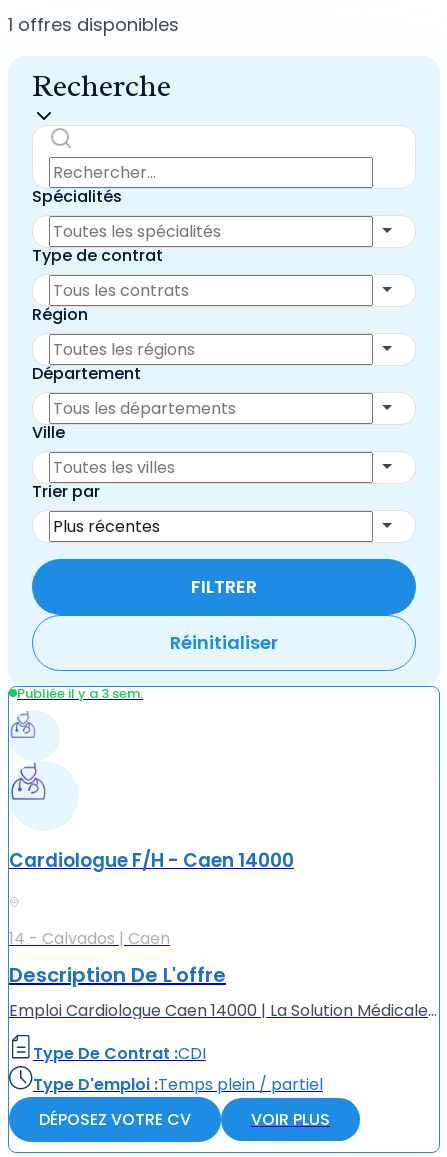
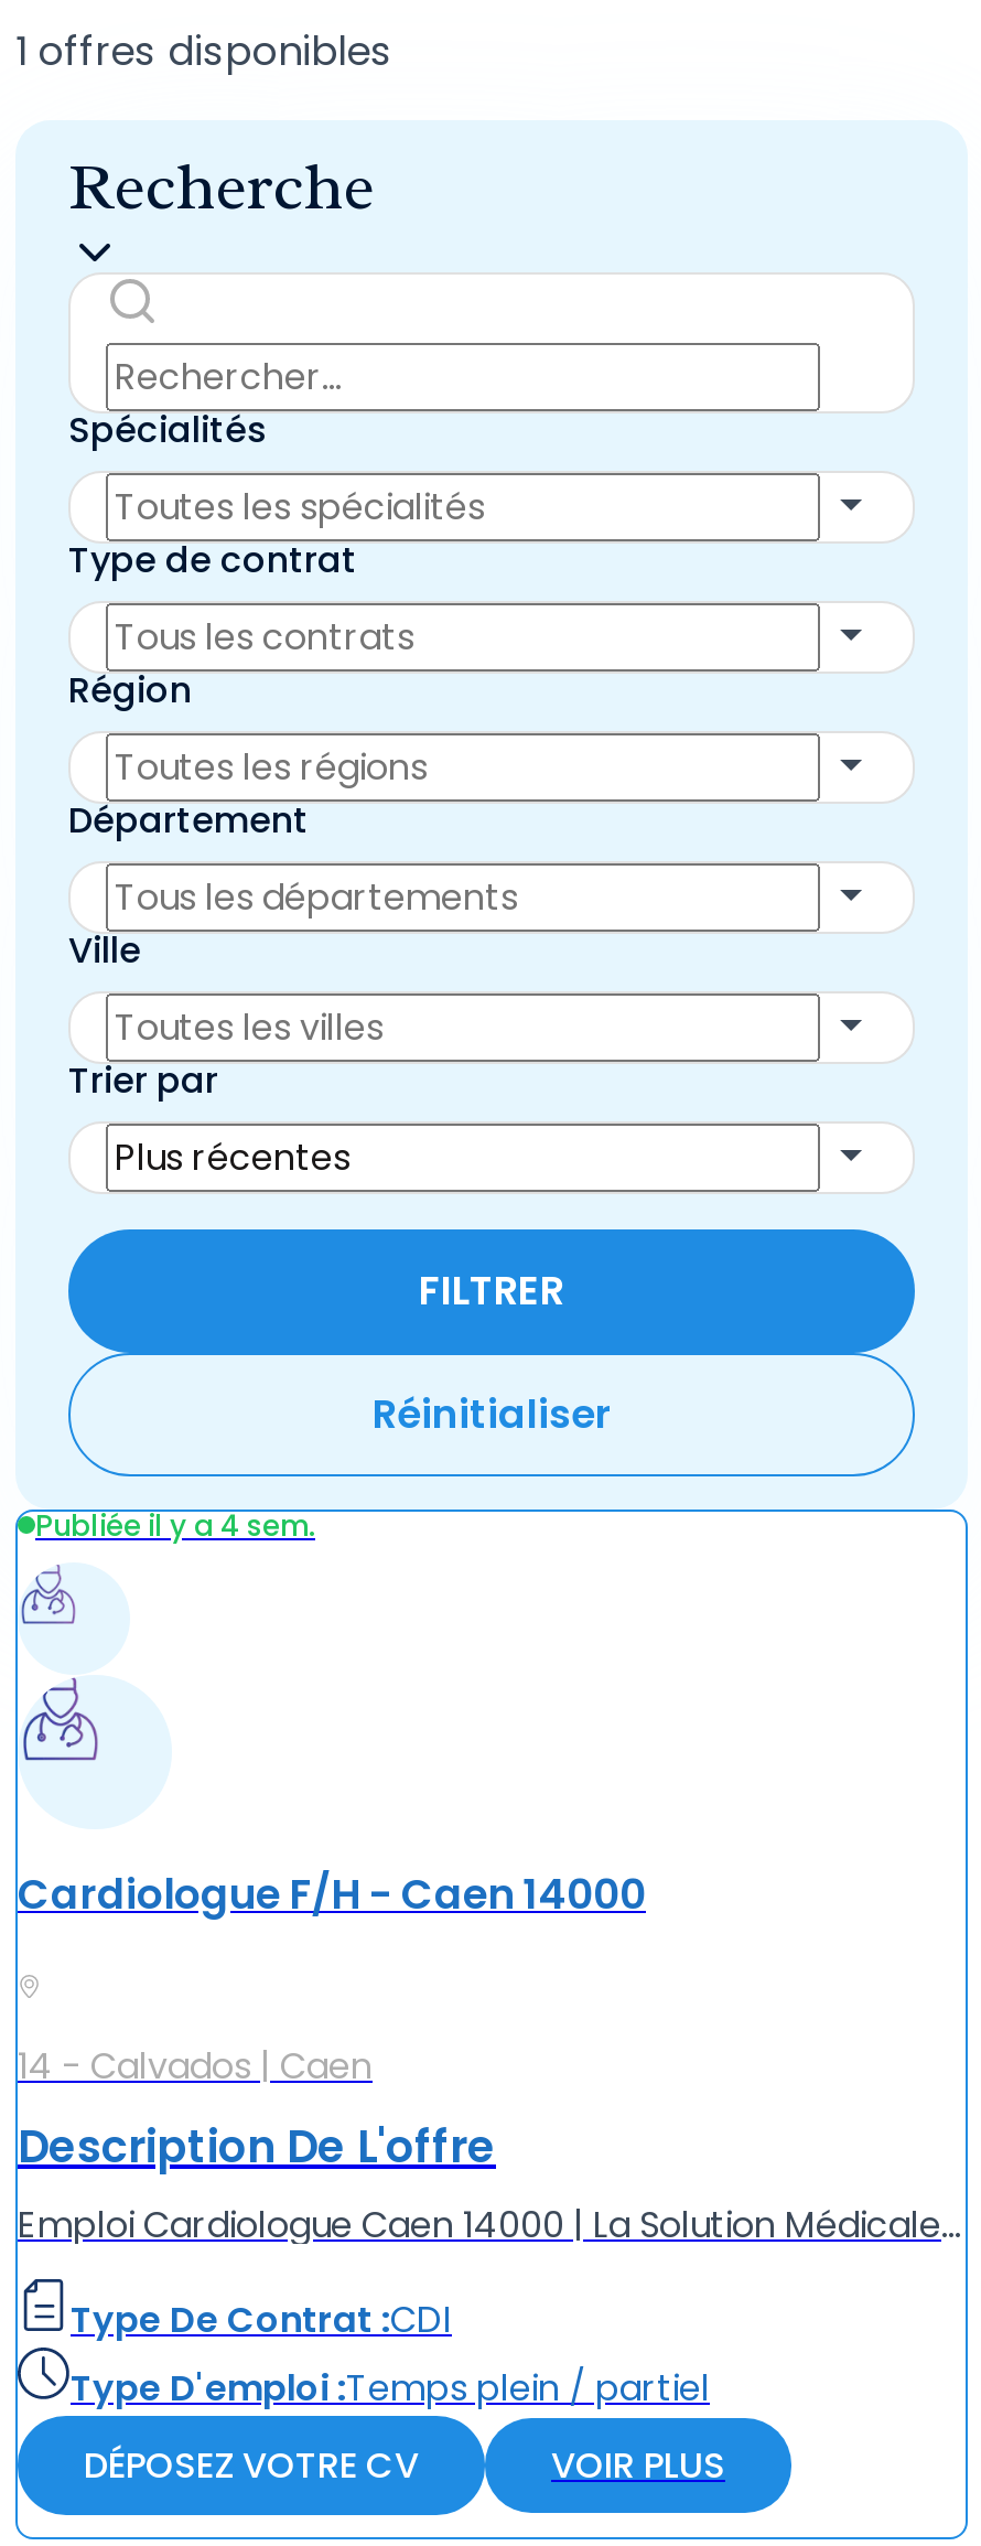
[17,684,143,703] Publiée il y a 3 sem. -> [35,1505,315,1547] Publiée il y a 4 sem.

